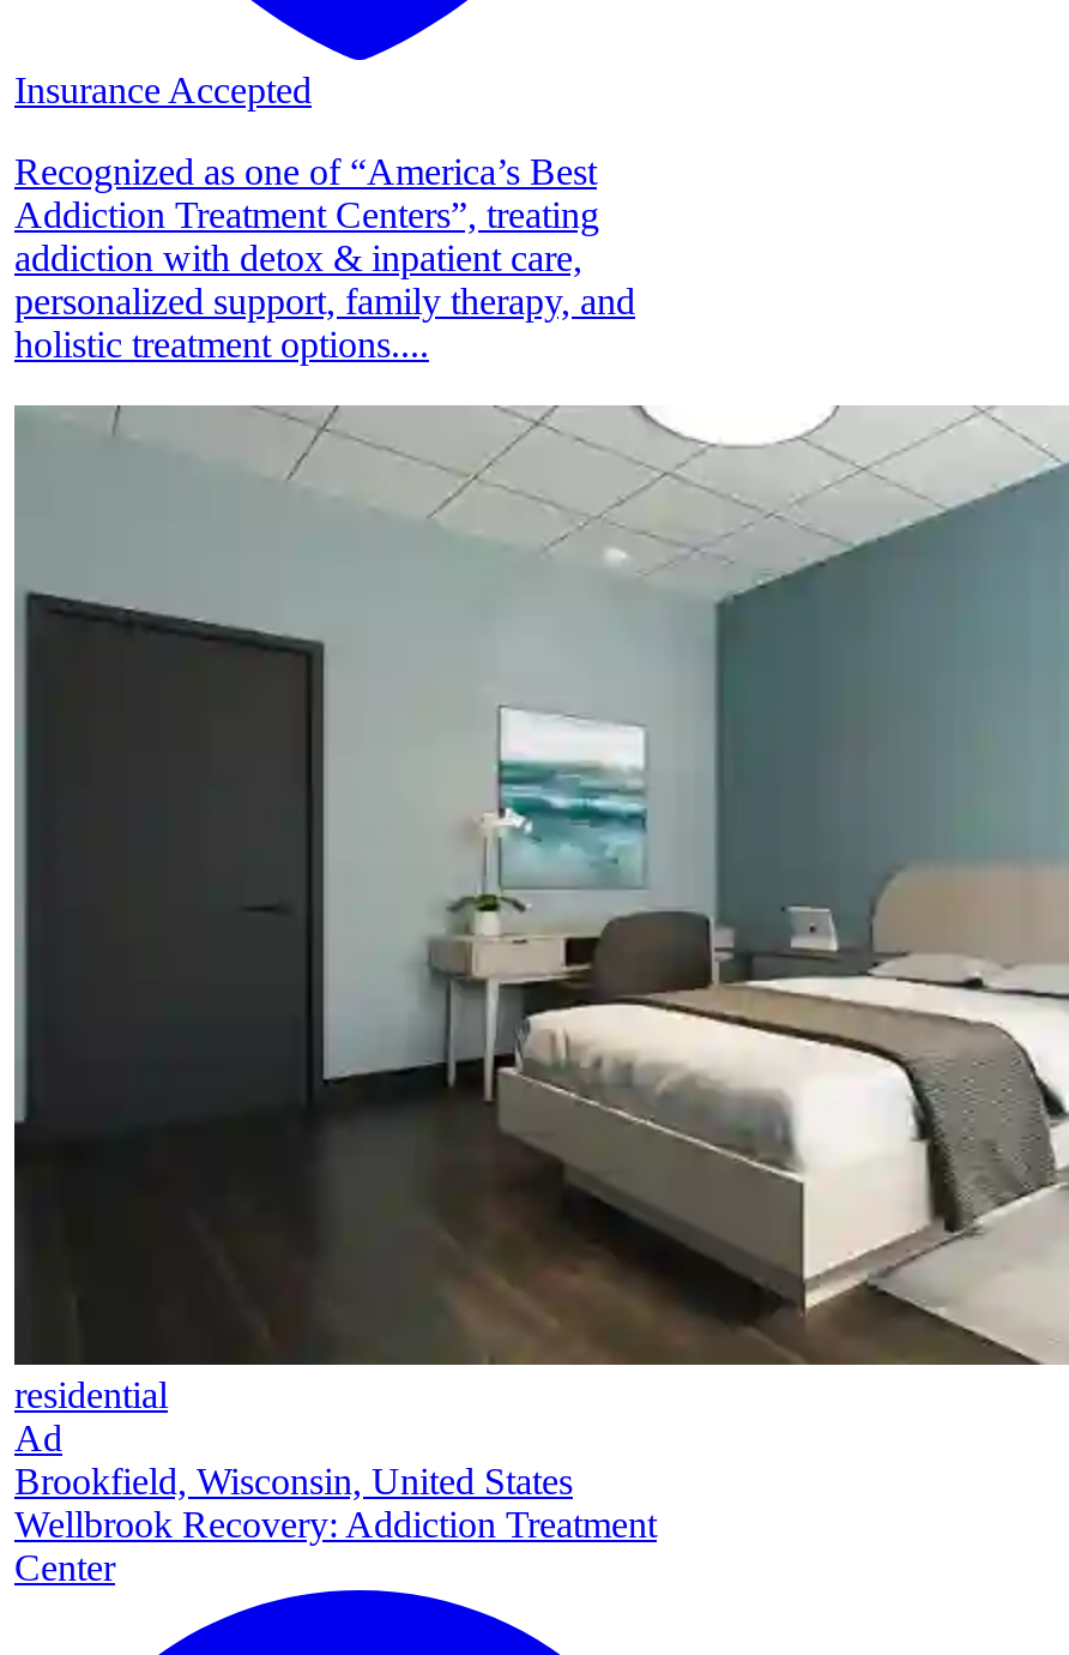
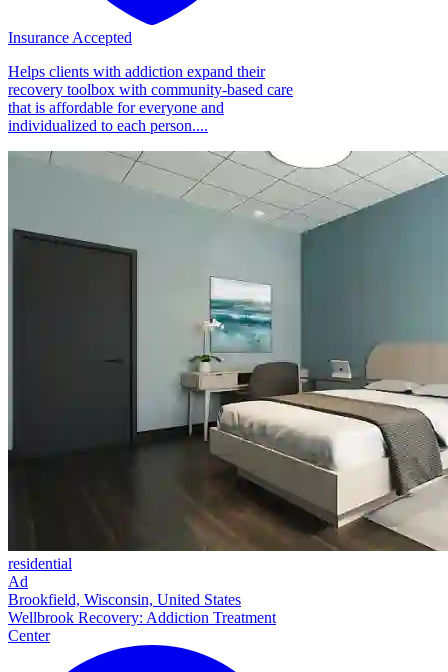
[14,150,635,364] Recognized as one of “America’s Best | Addiction Treatment Centers”, treating | addiction with detox & inpatient care, | personalized support, family therapy, and | holistic treatment options.... -> [8,63,293,134] Helps clients with addiction expand their | recovery toolbox with community-based care | that is affordable for everyone and | individualized to each person....

